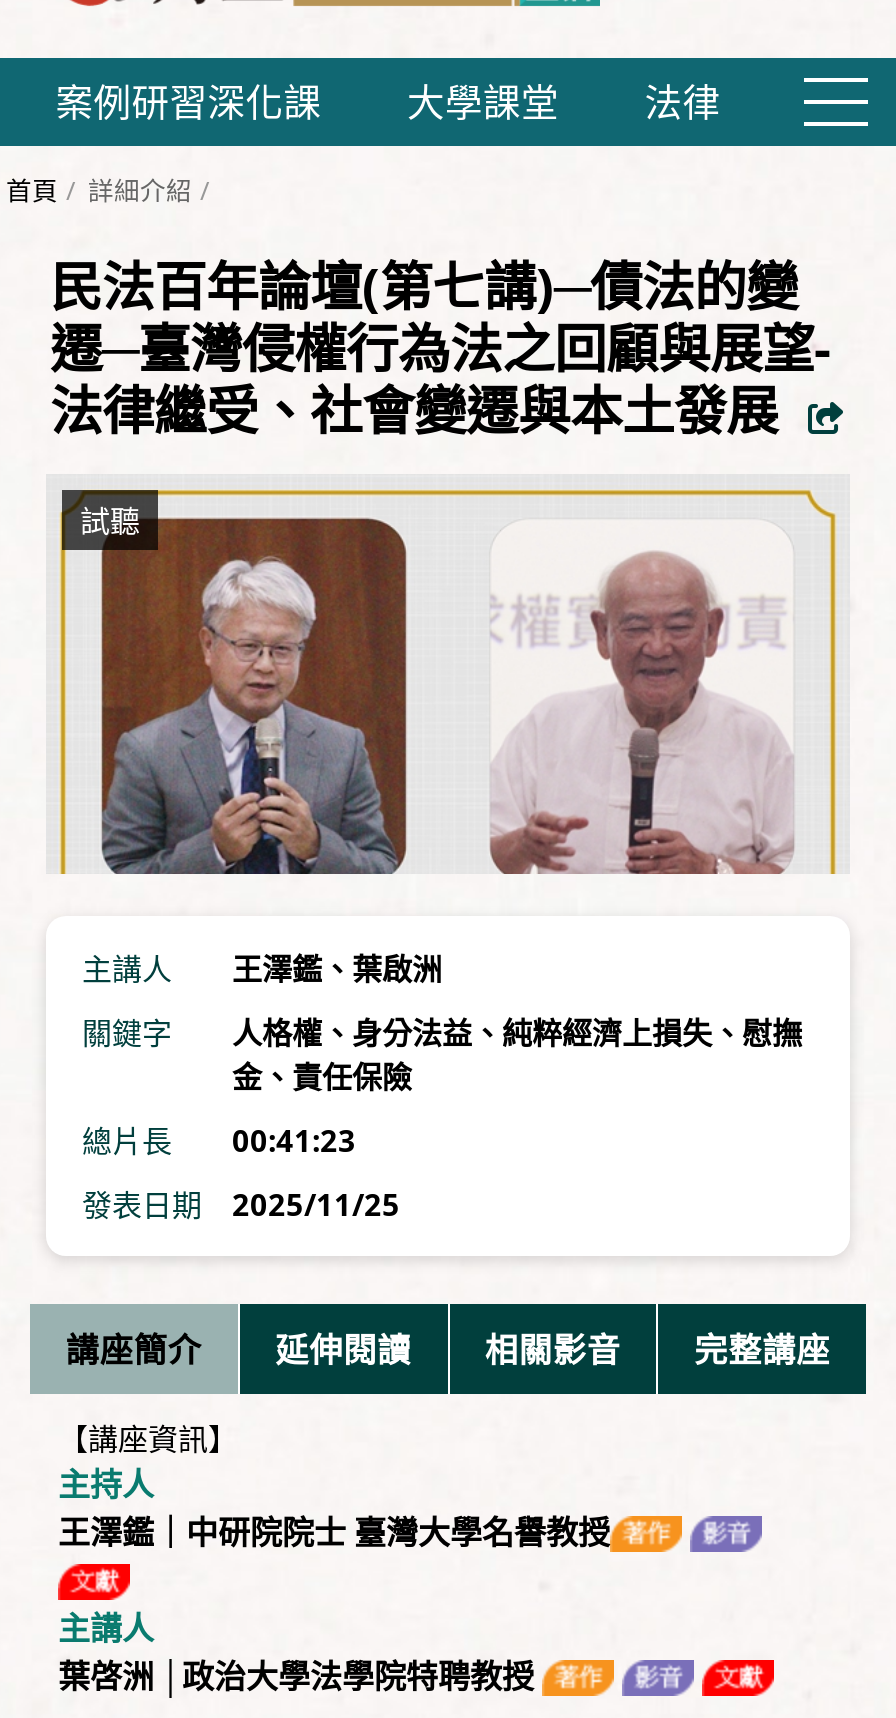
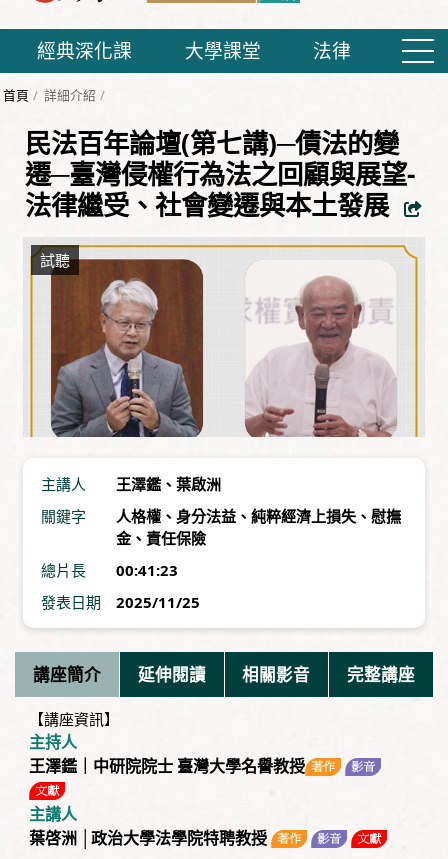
[56,76,322,126] 案例研習深化課 -> [37,38,132,63] 經典深化課

